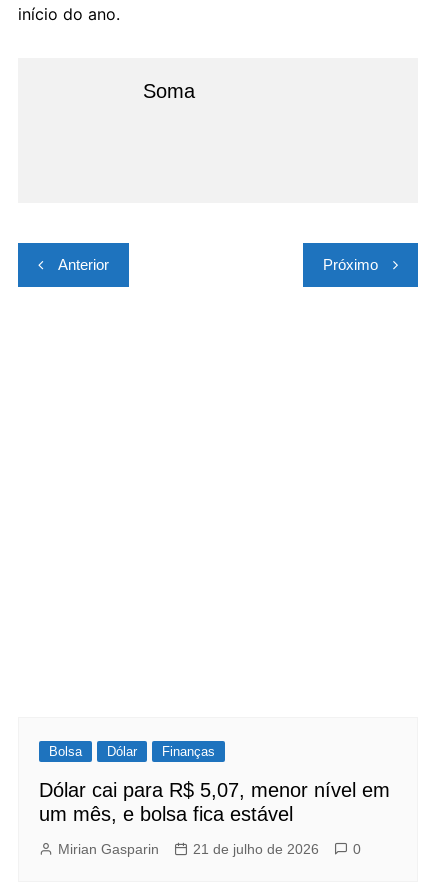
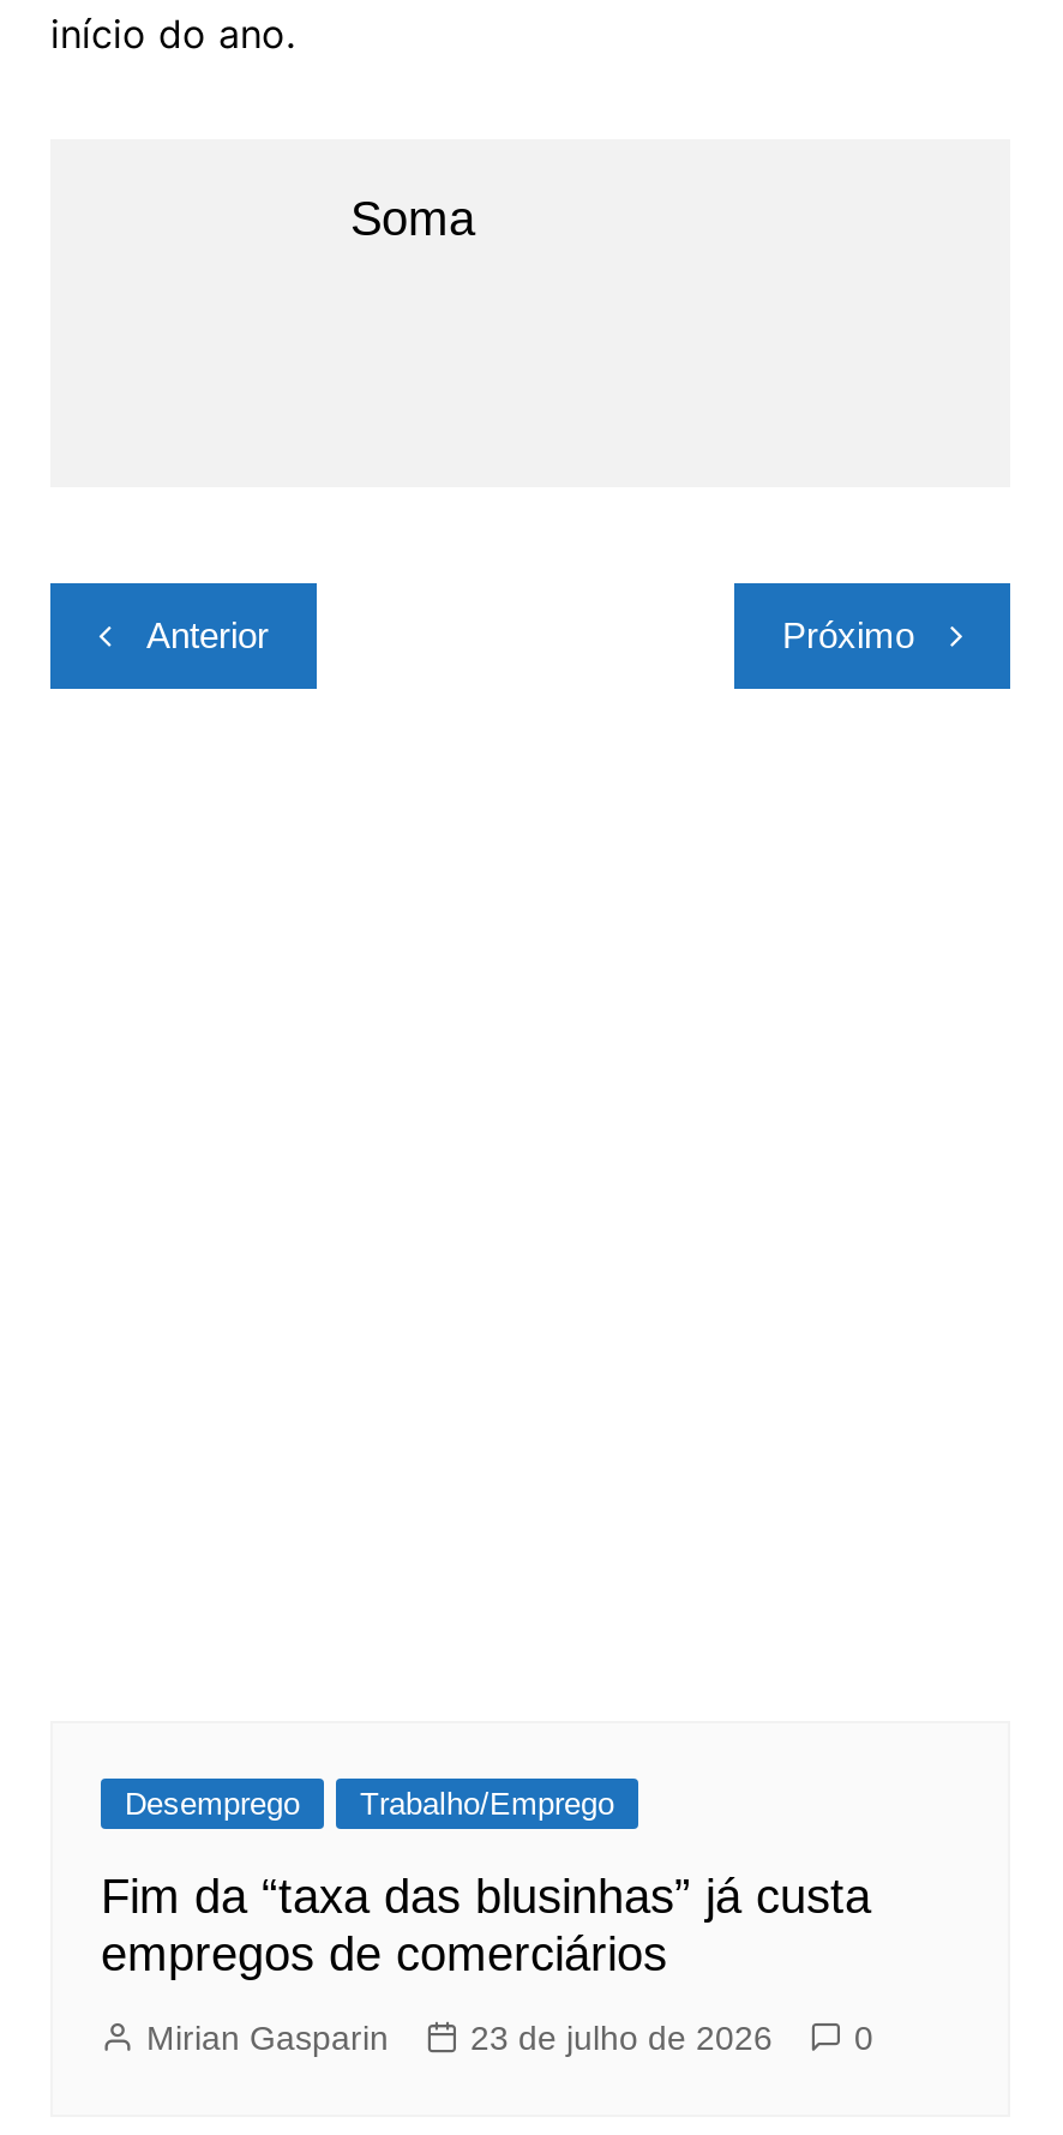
[49,744,215,759] Bolsa | Dólar | Finanças -> [125,1786,614,1822] Desemprego | Trabalho/Emprego
[39,779,390,825] Dólar cai para R$ 5,07, menor nível em | um mês, e bolsa fica estável -> [101,1870,871,1980] Fim da “taxa das blusinhas” já custa | empregos de comerciários
[193,841,319,857] 21 de julho de 2026 -> [470,2019,773,2057] 23 de julho de 2026

